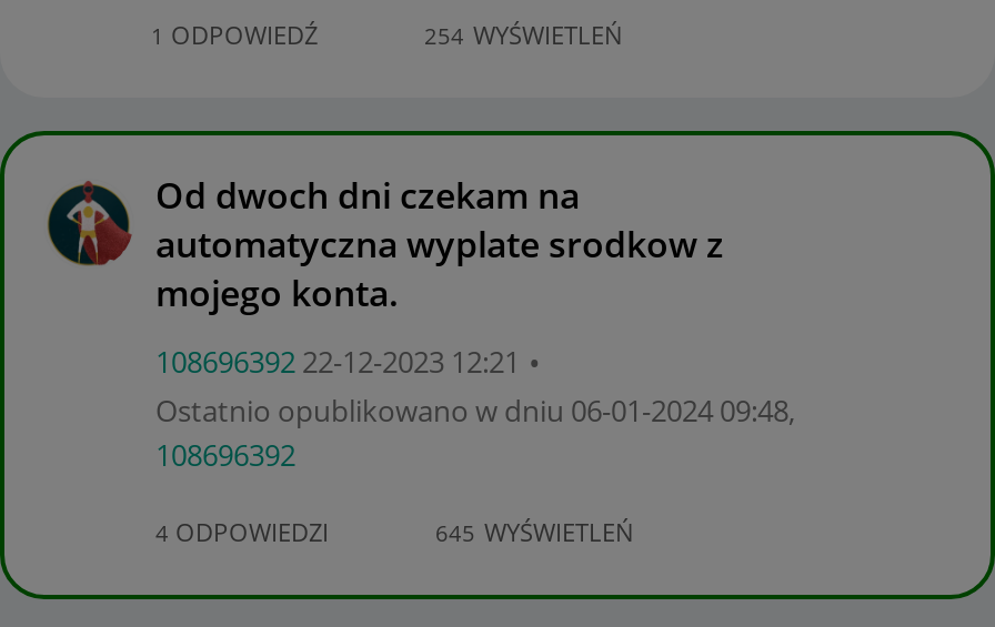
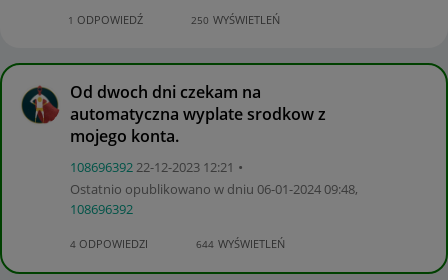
[424,17,622,50] 254 WYŚWIETLEŃ -> [191,12,280,27] 250 WYŚWIETLEŃ
[435,514,633,548] 645 WYŚWIETLEŃ -> [196,236,285,251] 644 WYŚWIETLEŃ

